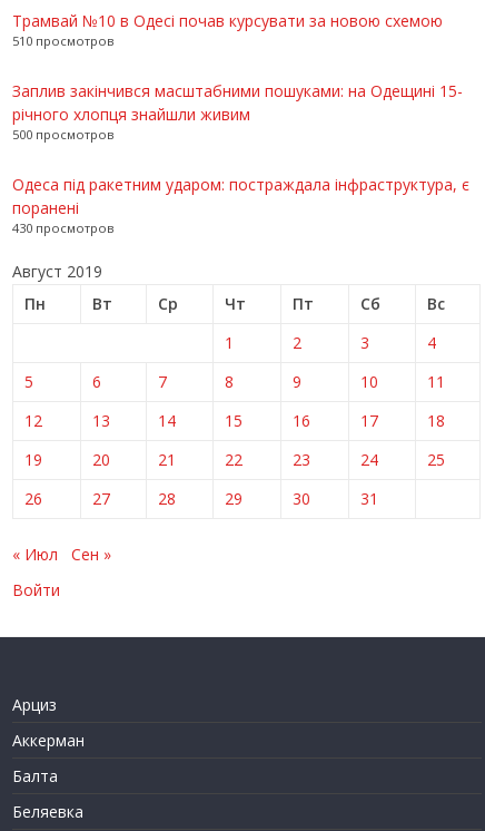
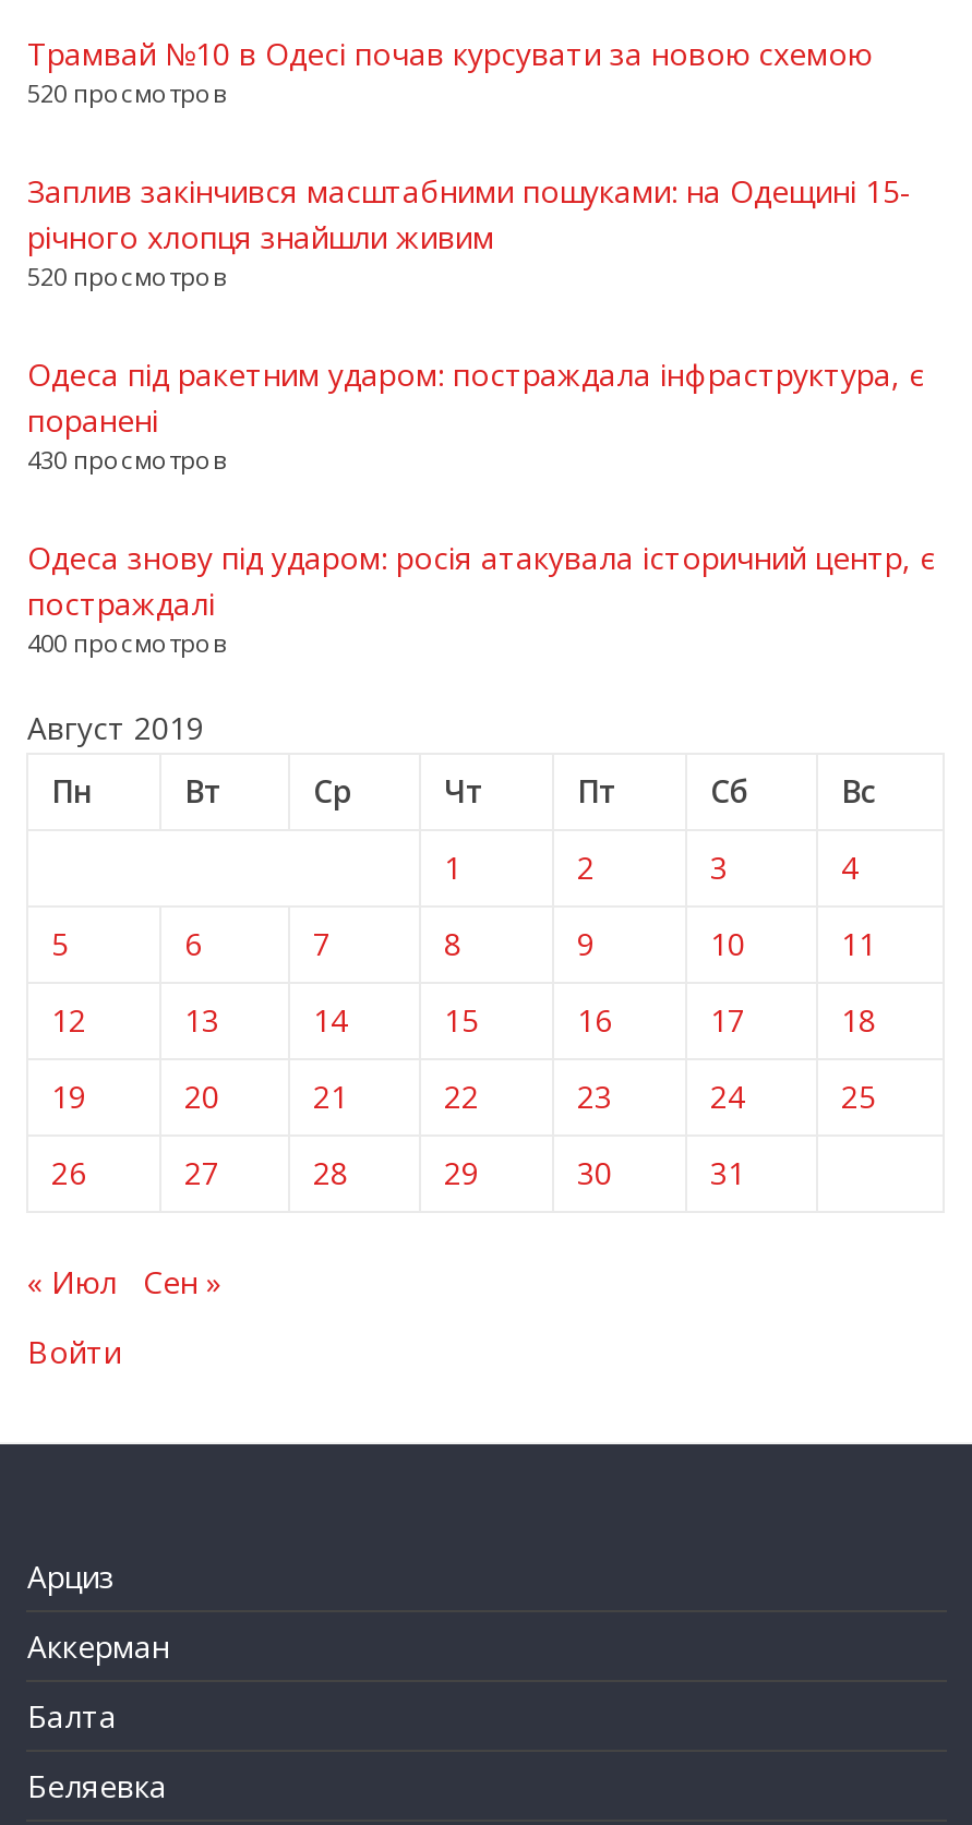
[13,32,114,49] 510 просмотров -> [27,77,226,110] 520 просмотров
[13,126,114,142] 500 просмотров -> [27,260,226,293] 520 просмотров
none -> [27,537,935,659] Одеса знову під ударом: росія атакувала історичний центр, є | постраждалі | 400 просмотров

